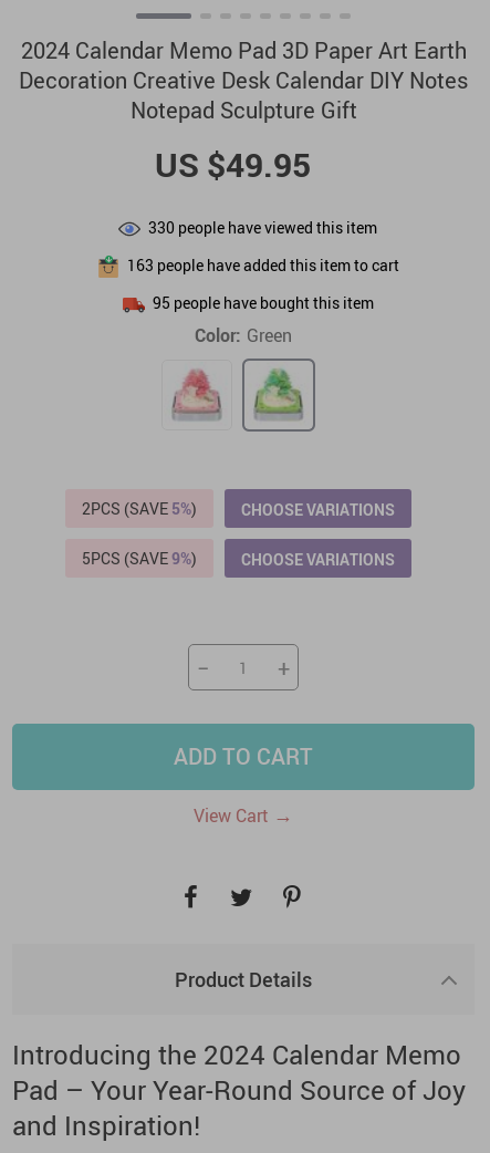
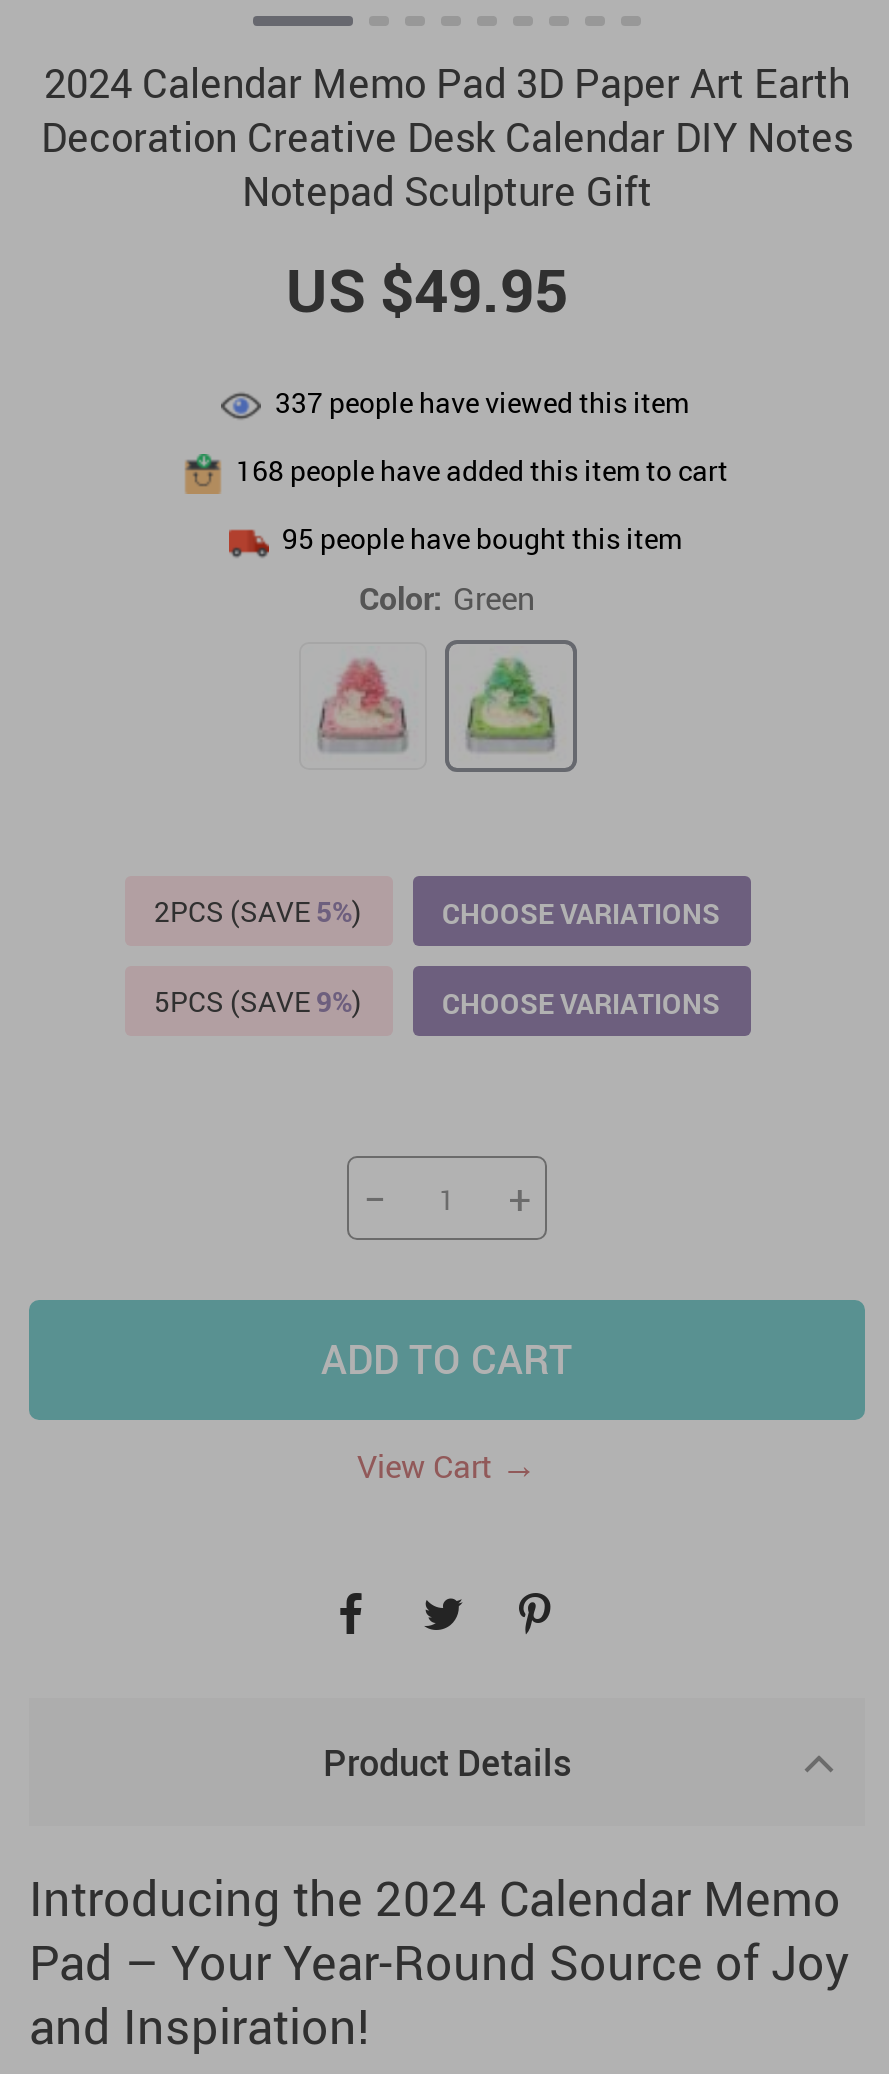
[148,217,377,238] 330 people have viewed this item -> [275,383,689,421] 337 people have viewed this item
[127,254,399,275] 163 people have added this item to cart -> [236,451,728,489] 168 people have added this item to cart

